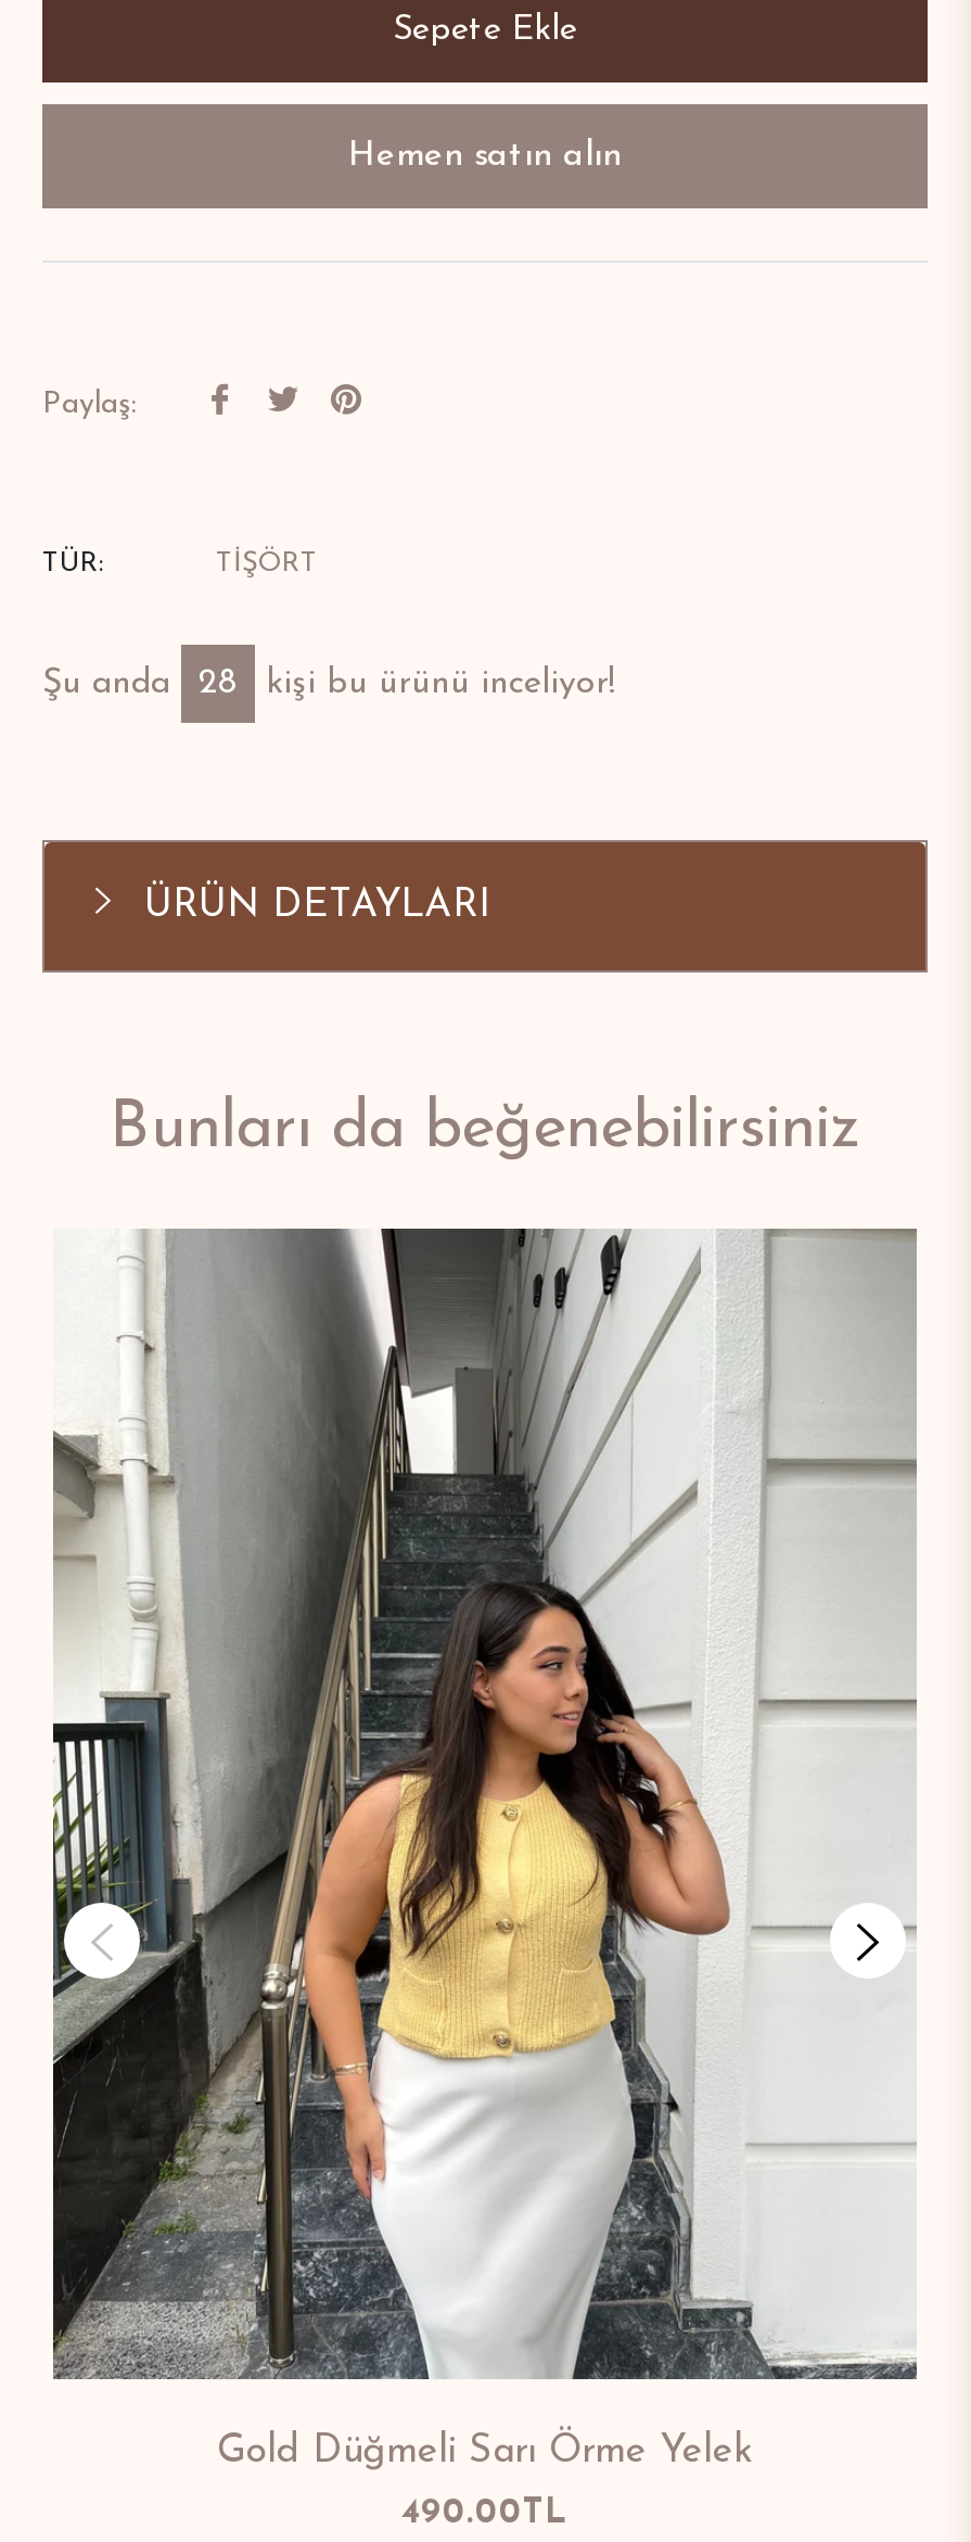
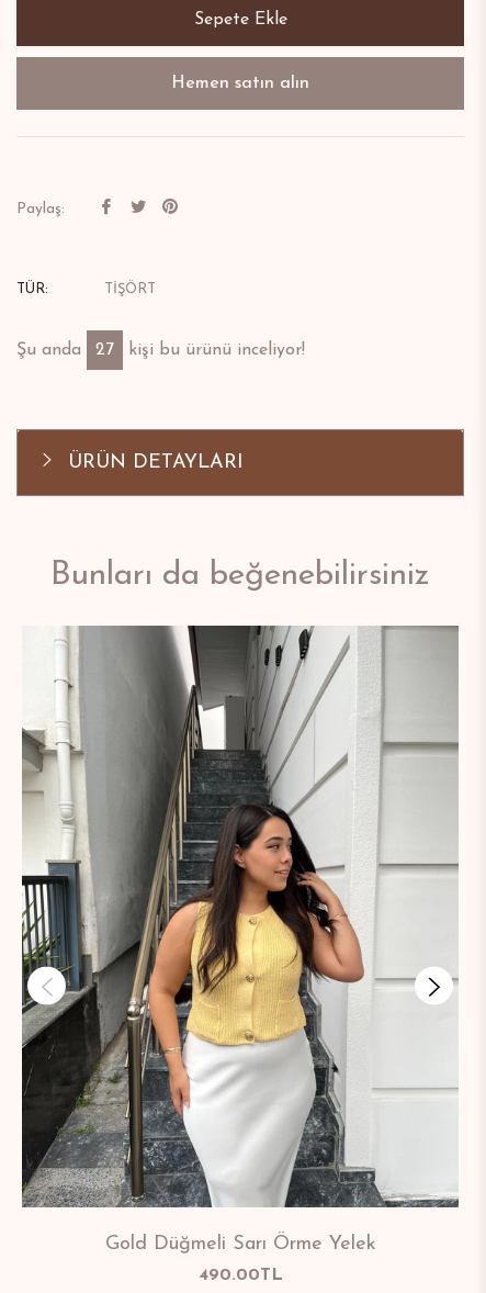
[42,666,615,701] Şu anda 28 kişi bu ürünü inceliyor! -> [16,341,305,359] Şu anda 27 kişi bu ürünü inceliyor!

